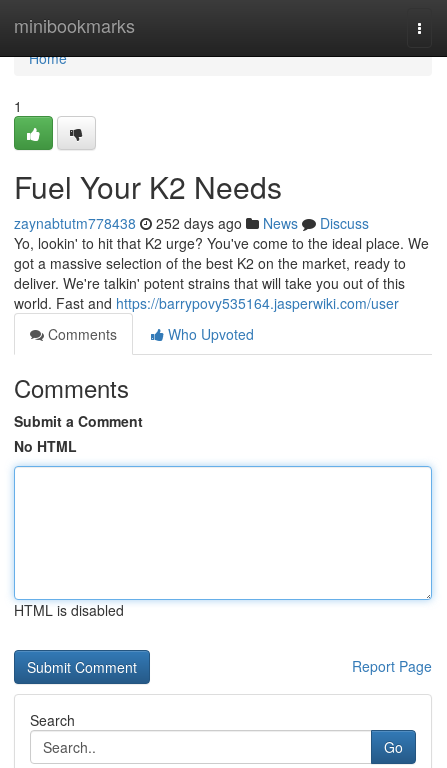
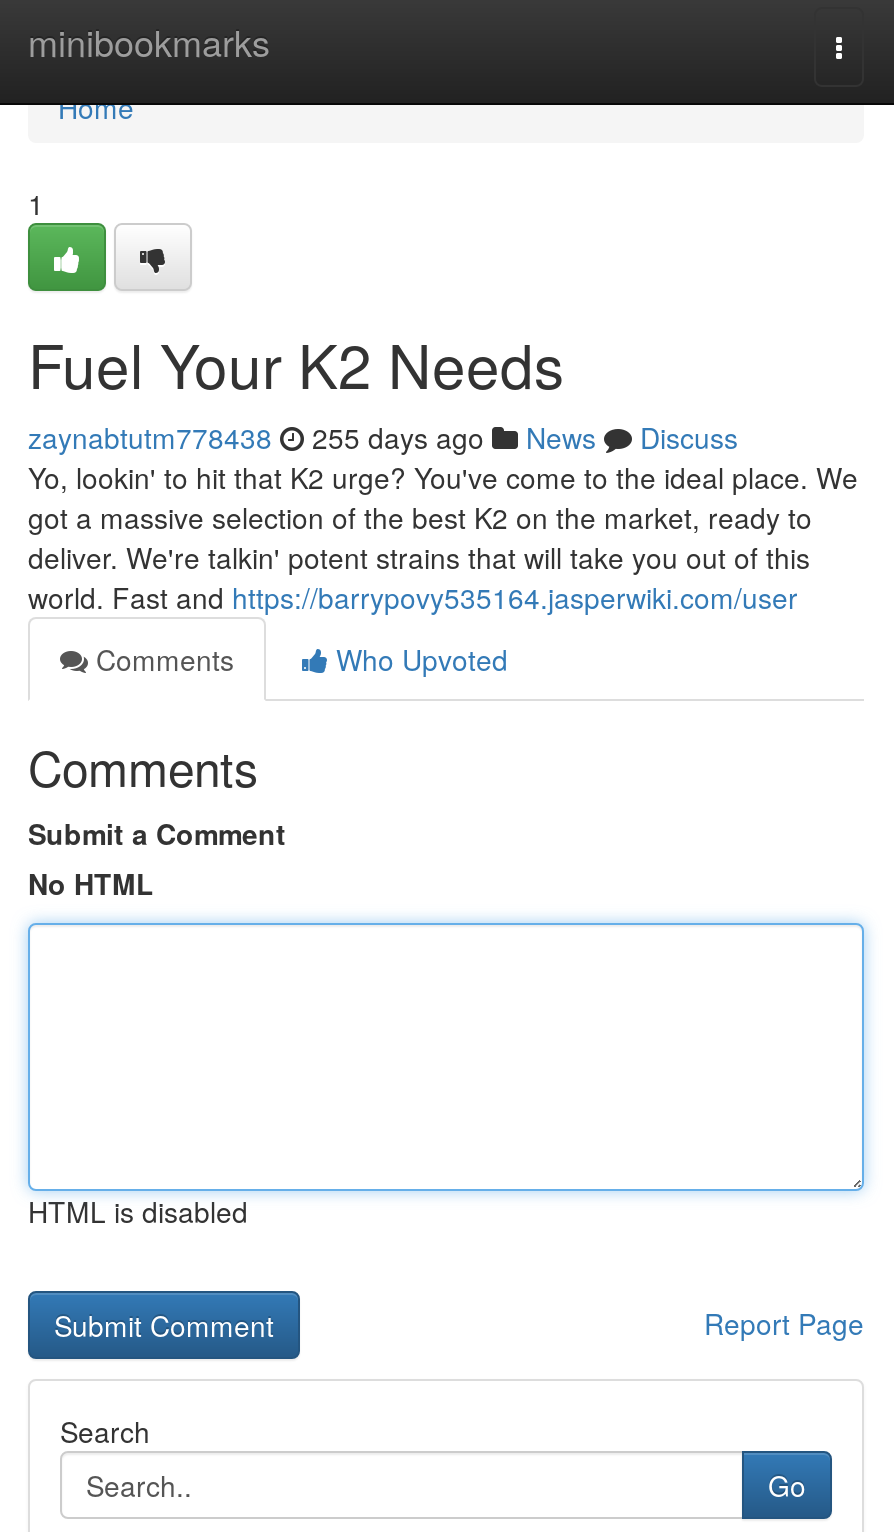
[14,213,369,233] zaynabtutm778438 252 days ago News Discuss -> [28,417,738,457] zaynabtutm778438 255 days ago News Discuss

